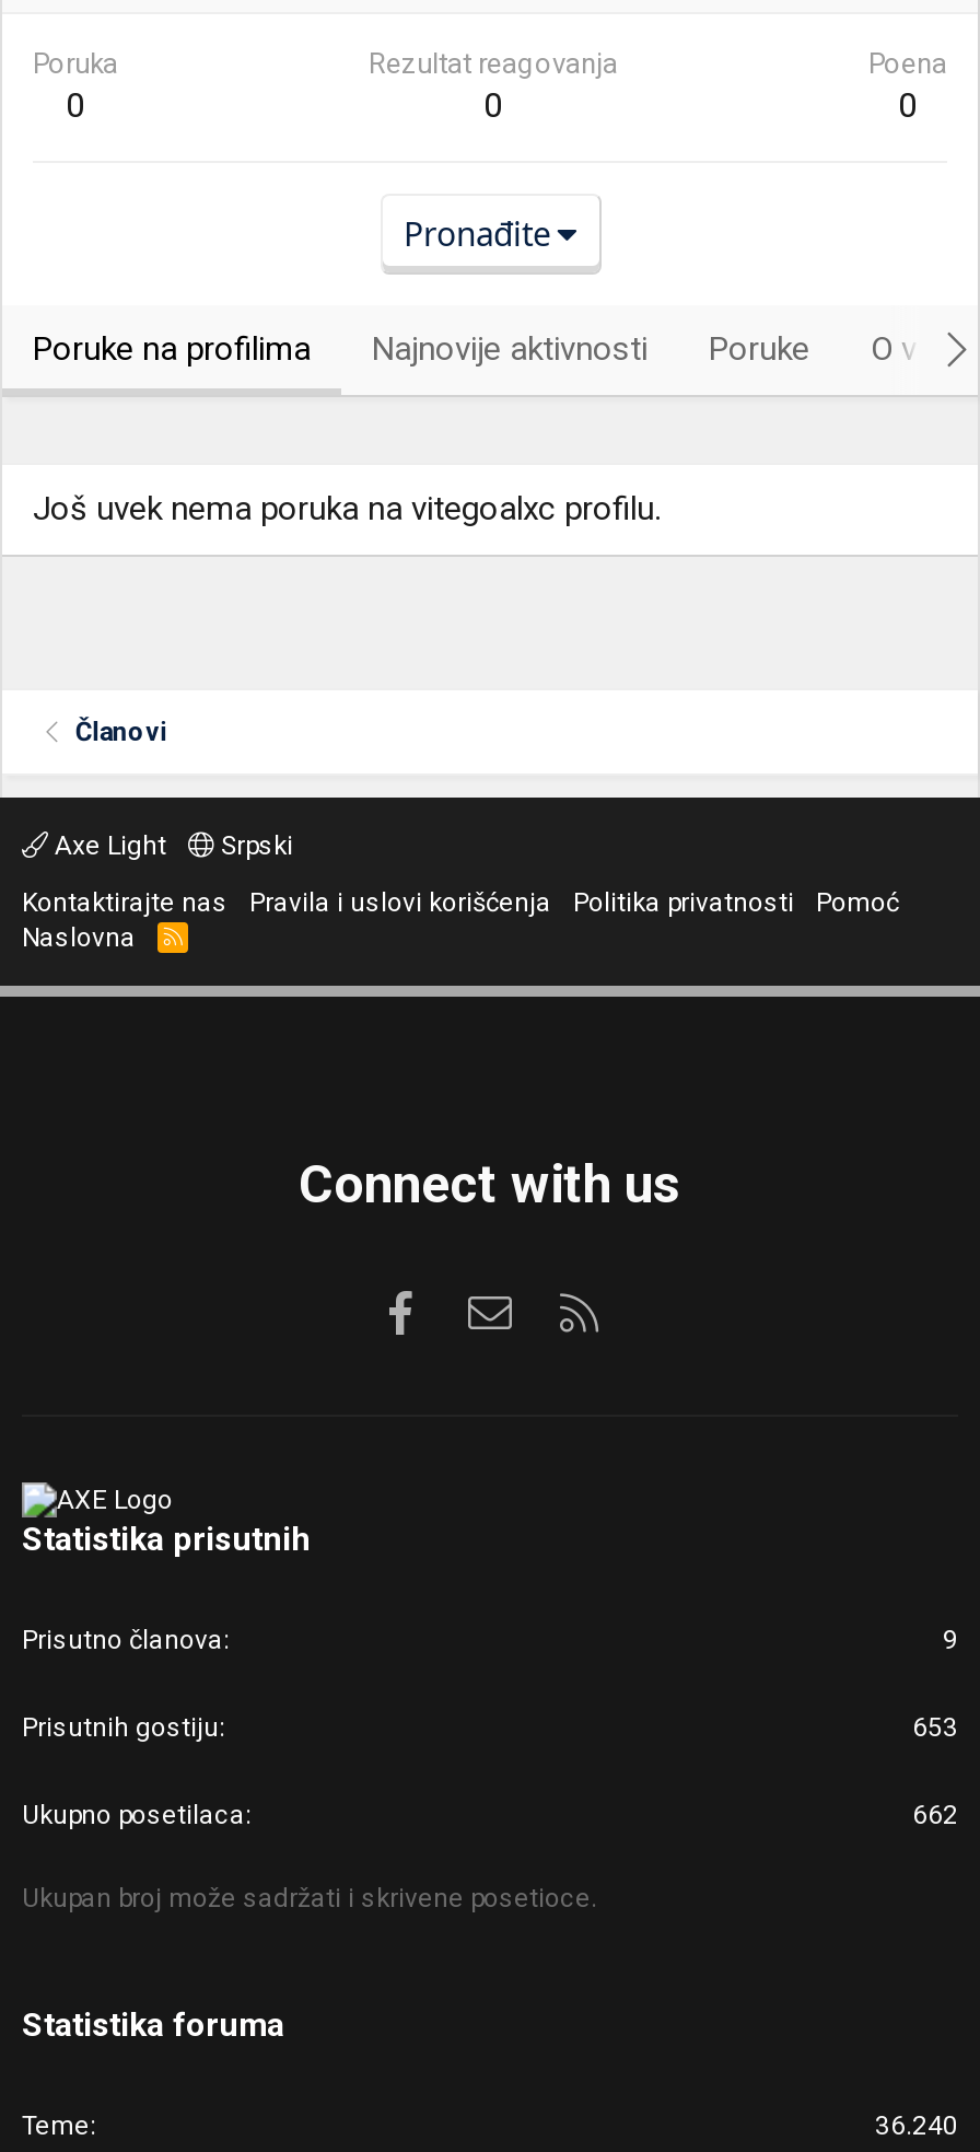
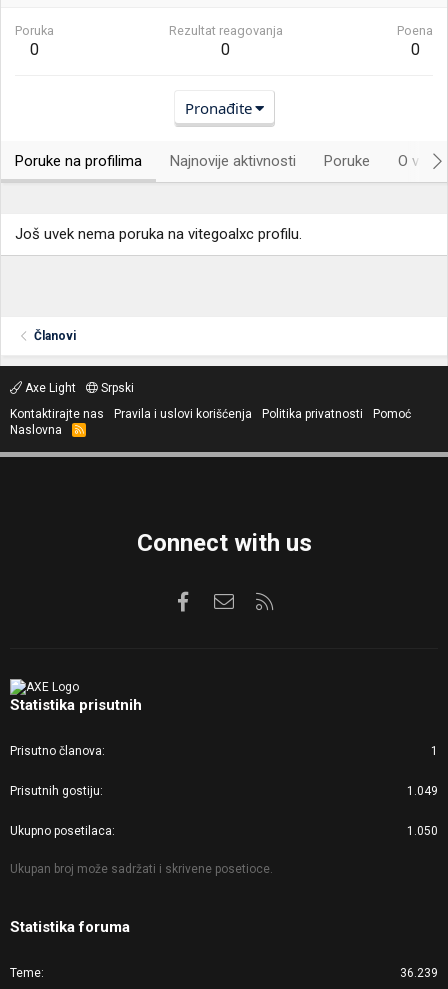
[943,1625,958,1655] 9 -> [431,744,438,758] 1
[912,1712,958,1743] 653 -> [407,784,438,798] 1.049
[912,1800,958,1830] 662 -> [407,824,438,838] 1.050
[875,2110,958,2141] 36.240 -> [400,966,438,980] 36.239

